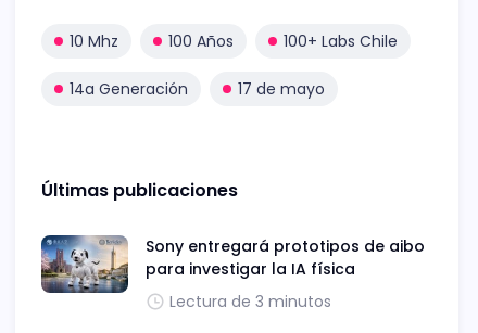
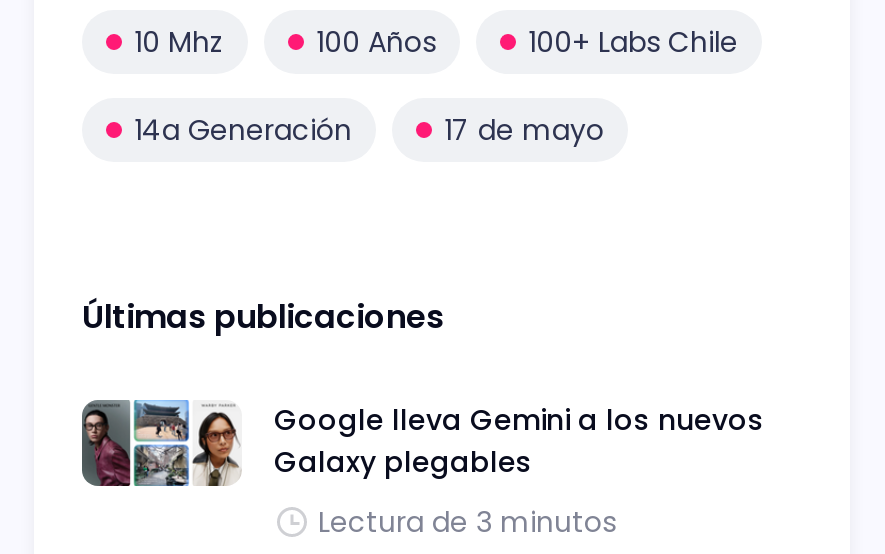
[40,234,425,294] [image] | Sony entregará prototipos de aibo | para investigar la IA física -> [80,398,764,506] [image] | Google lleva Gemini a los nuevos | Galaxy plegables

